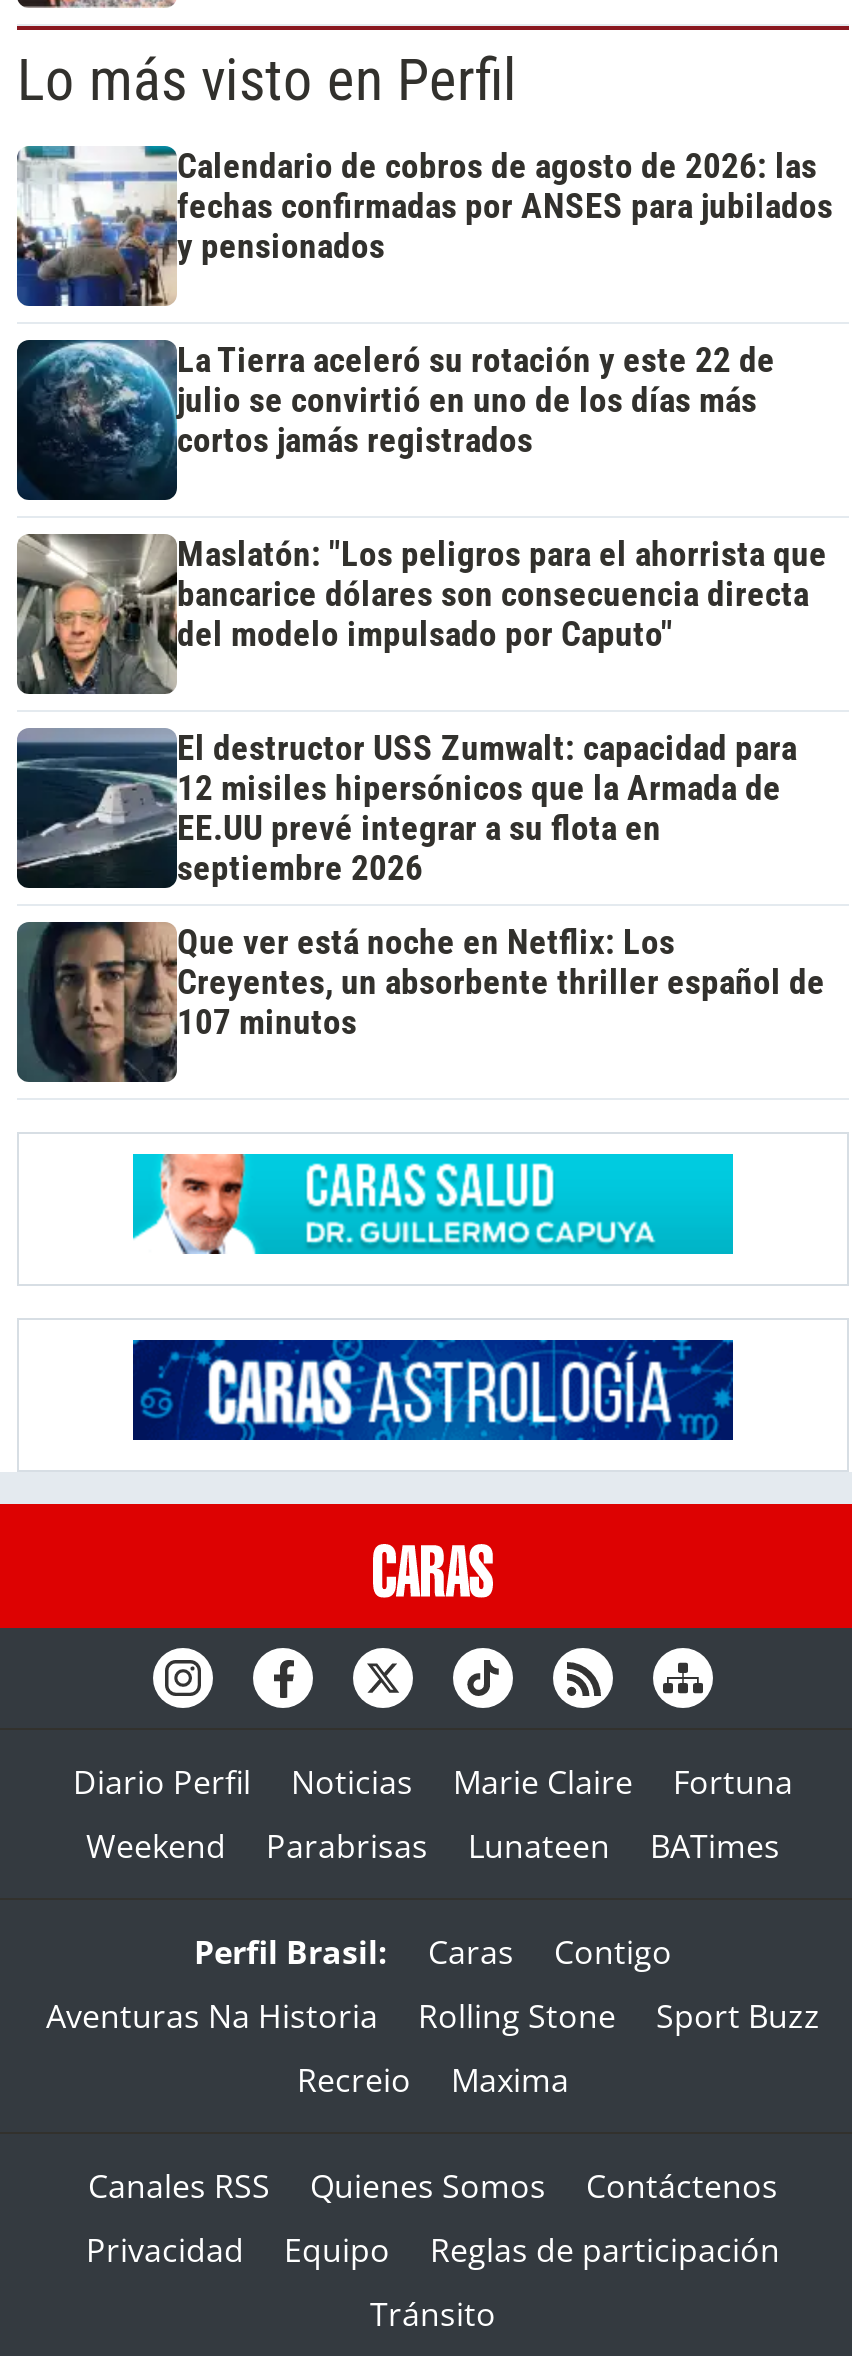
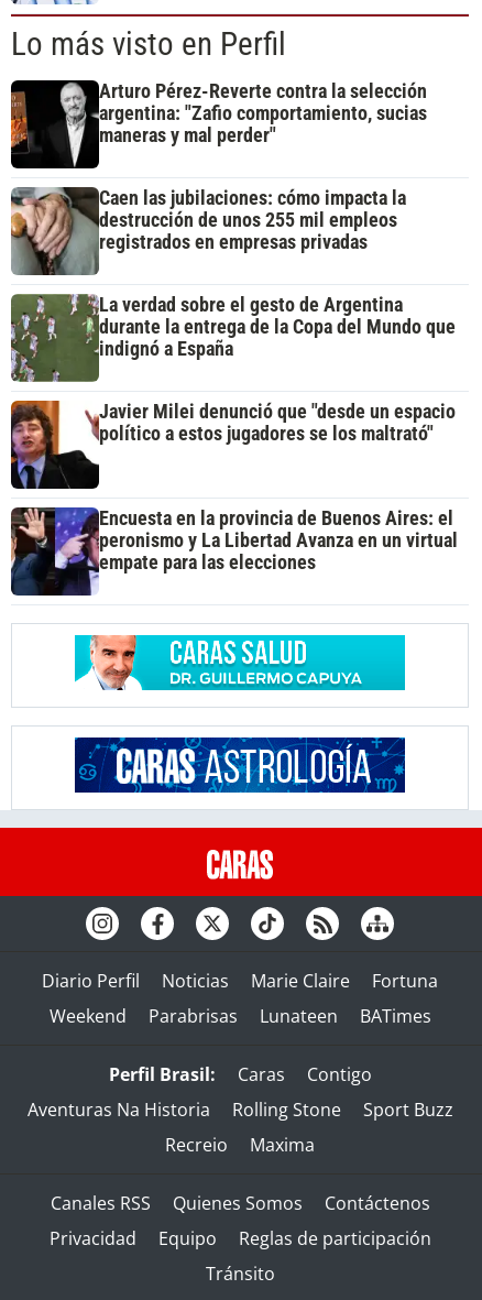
[15,144,833,308] [image] | Calendario de cobros de agosto de 2026: las | fechas confirmadas por ANSES para jubilados | y pensionados -> [10,79,427,170] [image] | Arturo Pérez-Reverte contra la selección | argentina: "Zafio comportamiento, sucias | maneras y mal perder"
[15,338,775,502] [image] | La Tierra aceleró su rotación y este 22 de | julio se convirtió en uno de los días más | cortos jamás registrados -> [10,186,406,275] [image] | Caen las jubilaciones: cómo impacta la | destrucción de unos 255 mil empleos | registrados en empresas privadas
[17,534,827,694] [image] | Maslatón: "Los peligros para el ahorrista que | bancarice dólares son consecuencia directa | del modelo impulsado por Caputo" -> [11,294,456,382] [image] | La verdad sobre el gesto de Argentina | durante la entrega de la Copa del Mundo que | indignó a España
[15,726,797,888] [image] | El destructor USS Zumwalt: capacidad para | 12 misiles hipersónicos que la Armada de | EE.UU prevé integrar a su flota en | septiembre 2026 -> [10,400,456,489] [image] | Javier Milei denunció que "desde un espacio | político a estos jugadores se los maltrató"
[15,920,825,1084] [image] | Que ver está noche en Netflix: Los | Creyentes, un absorbente thriller español de | 107 minutos -> [10,506,458,596] [image] | Encuesta en la provincia de Buenos Aires: el | peronismo y La Libertad Avanza en un virtual | empate para las elecciones

